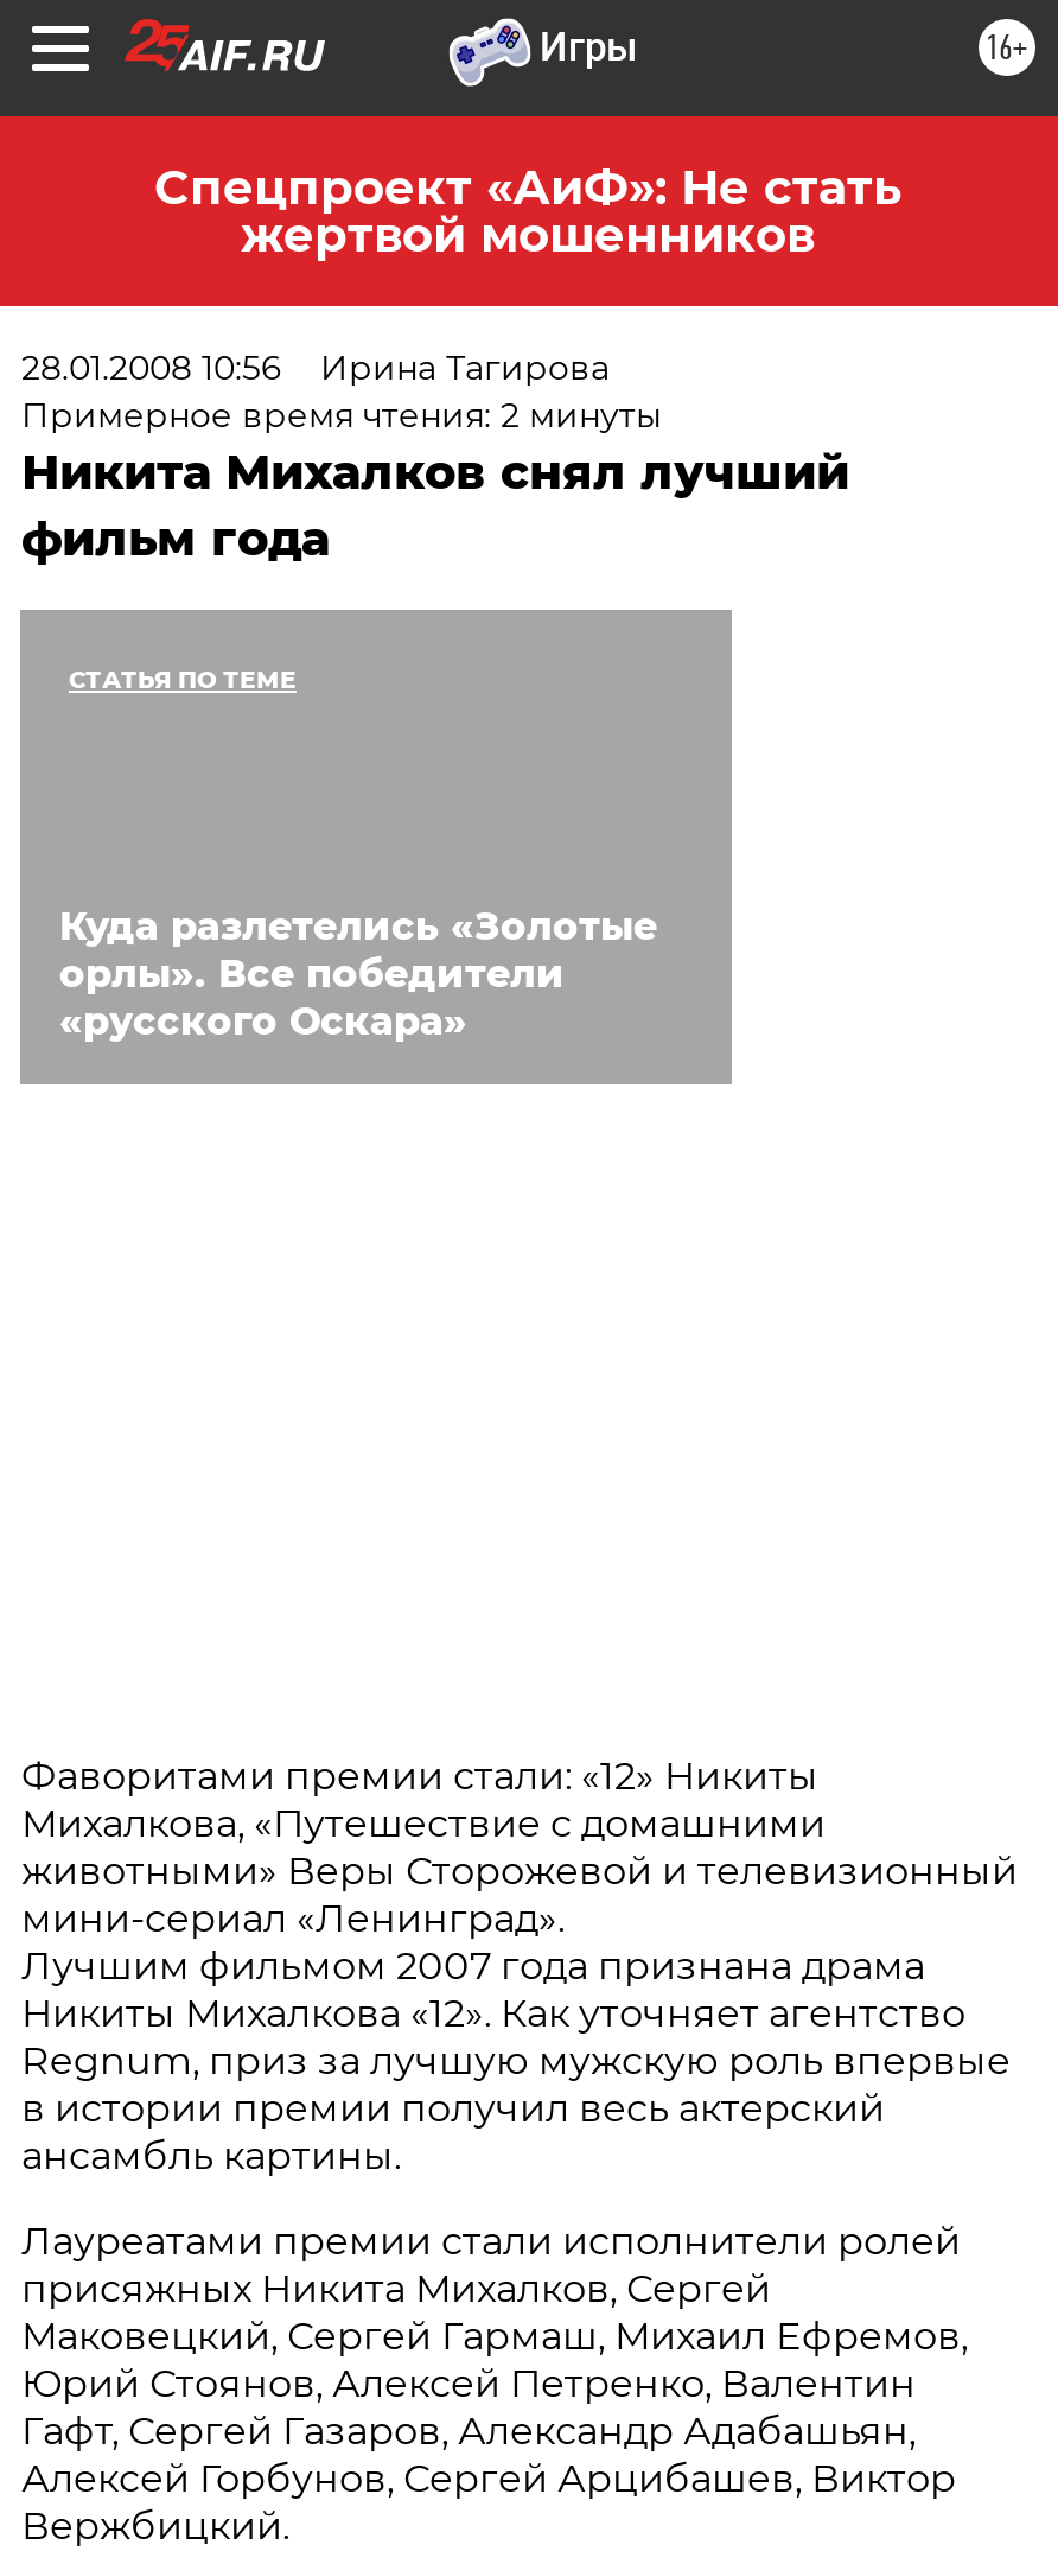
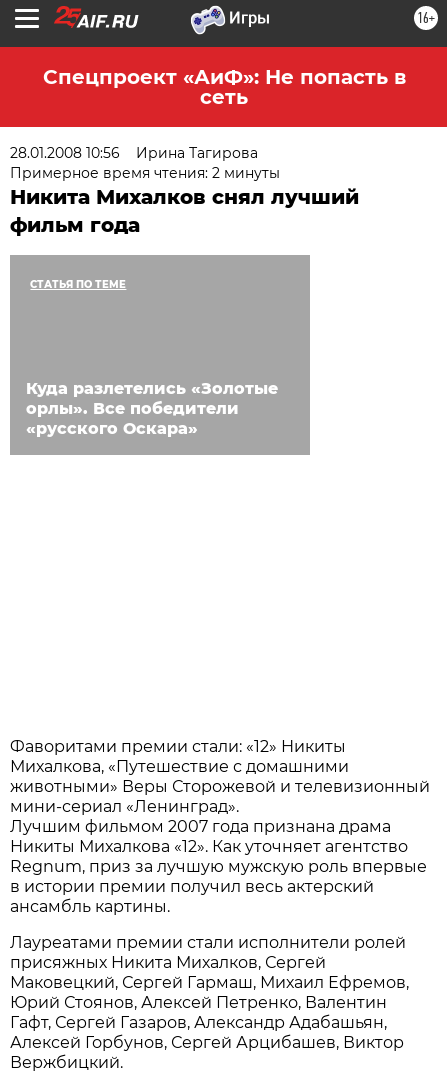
[154,159,901,263] Спецпроект «АиФ»: Не стать | жертвой мошенников -> [42,65,405,109] Спецпроект «АиФ»: Не попасть в | сеть

